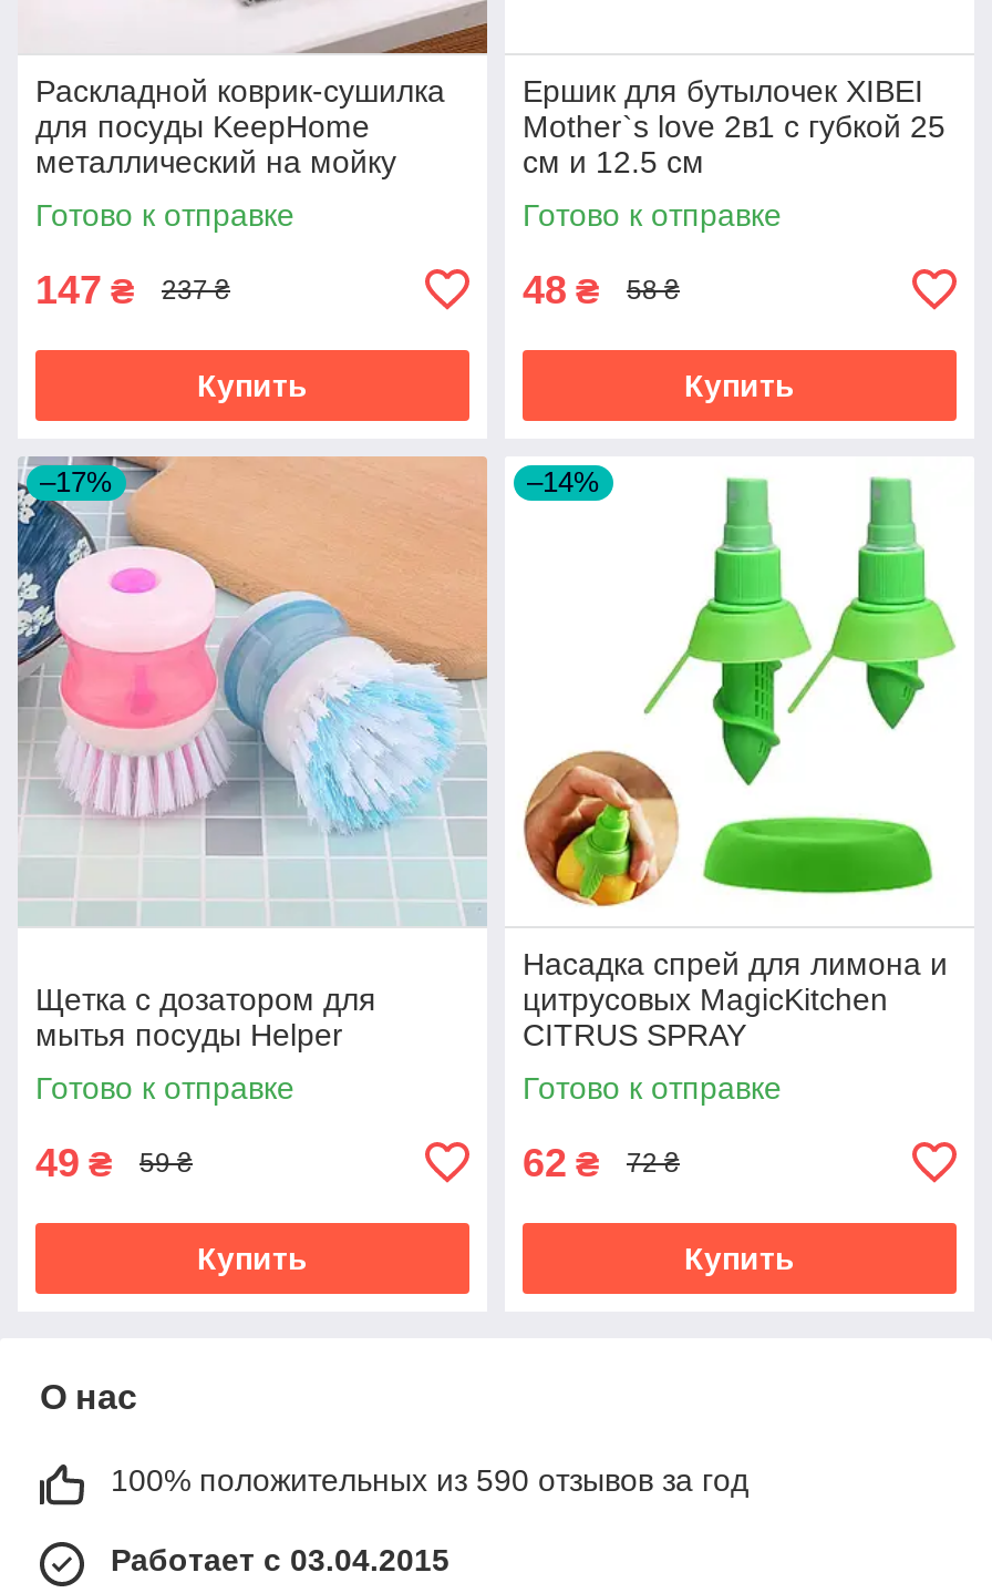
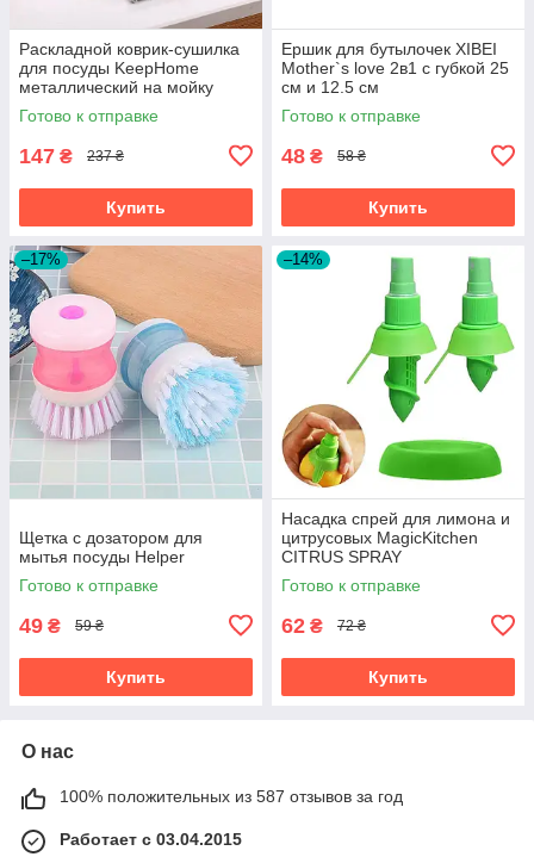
[111,1462,748,1497] 100% положительных из 590 отзывов за год -> [60,786,403,806] 100% положительных из 587 отзывов за год

